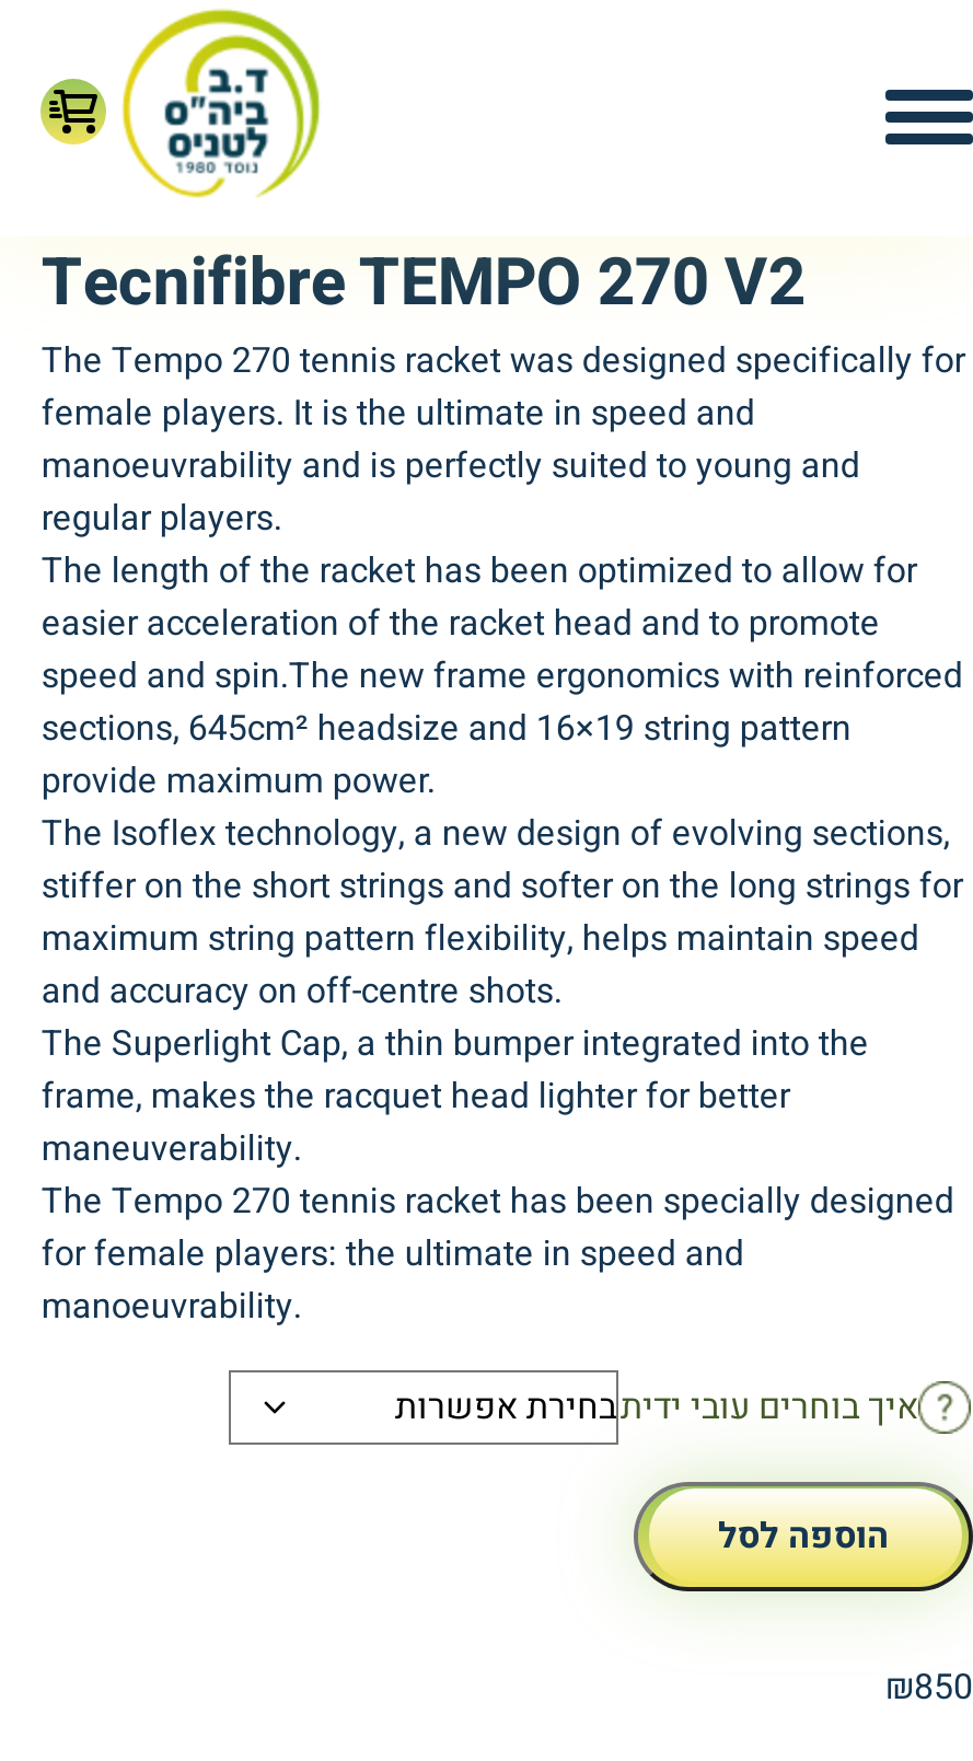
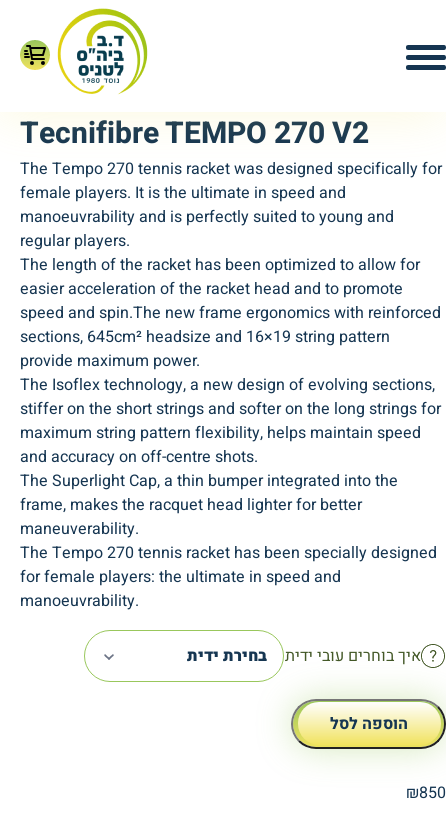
none -> [187,644,267,668] בחירת ידית

